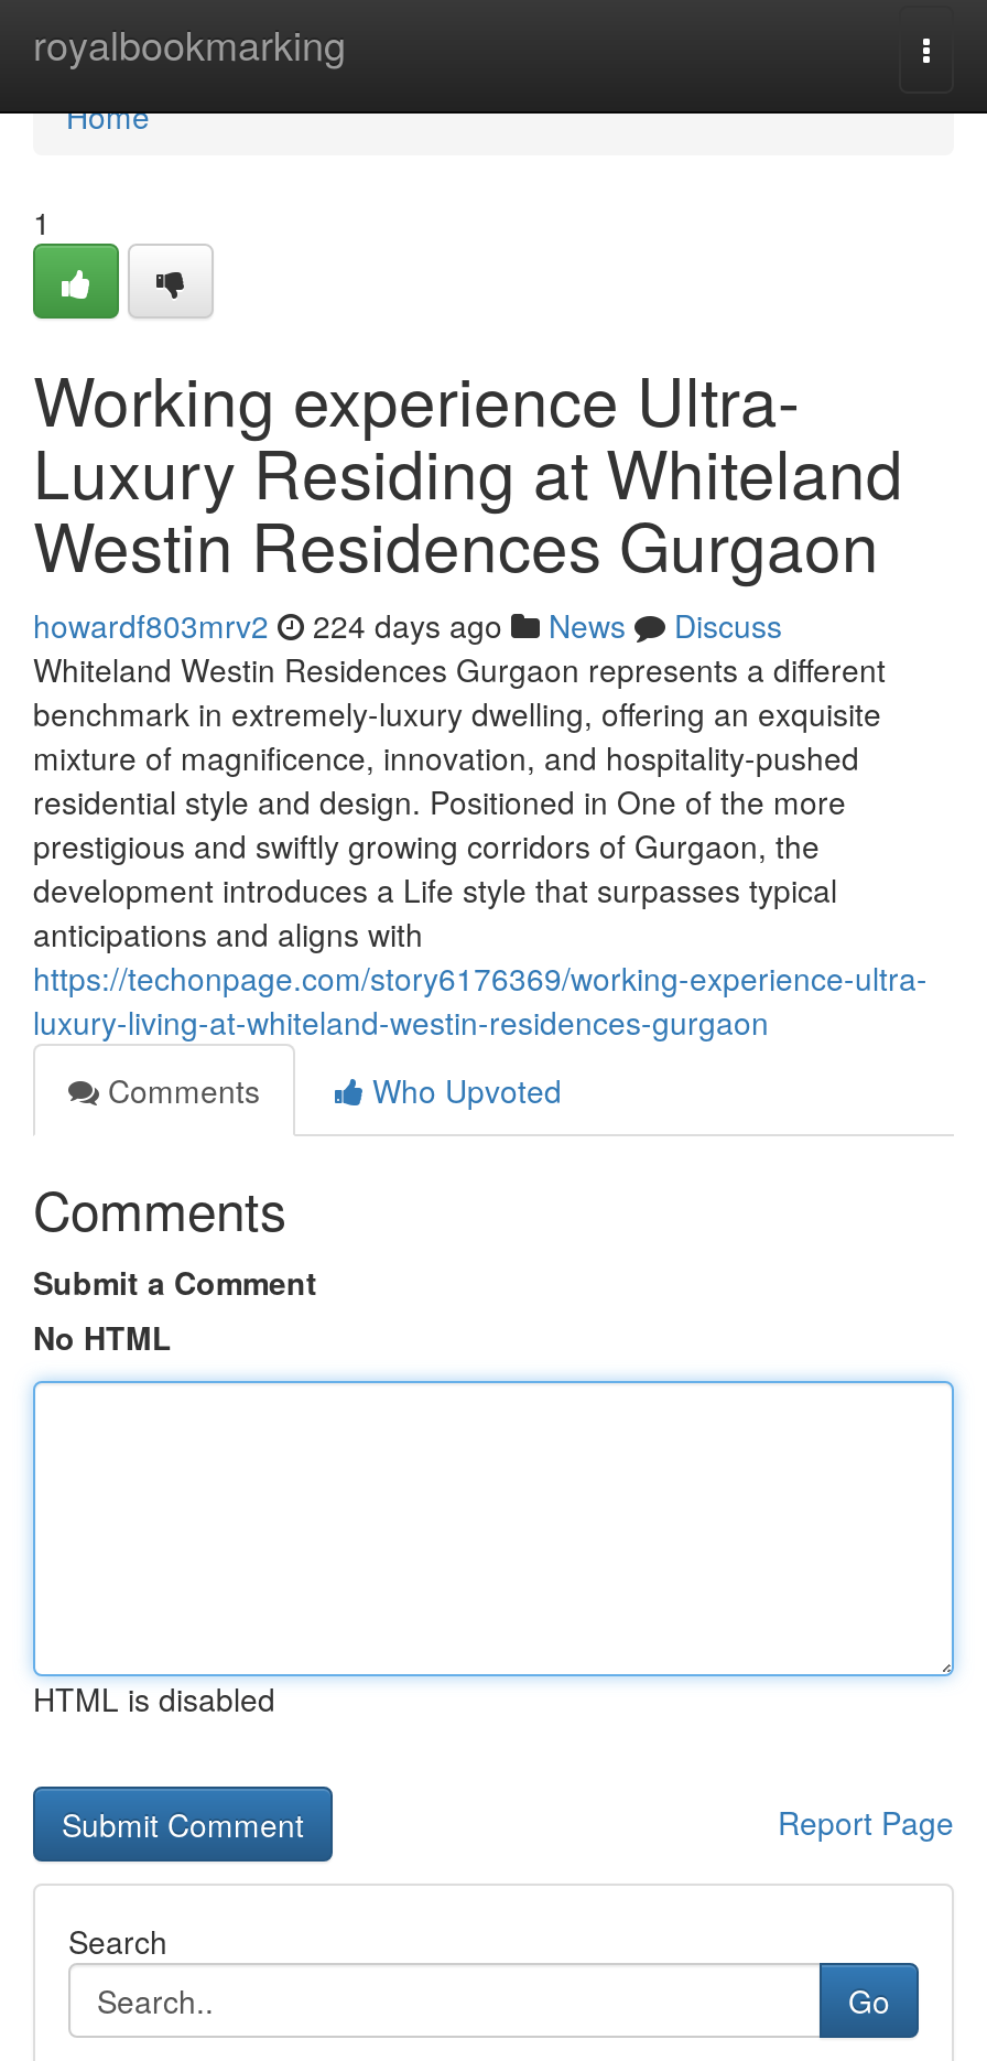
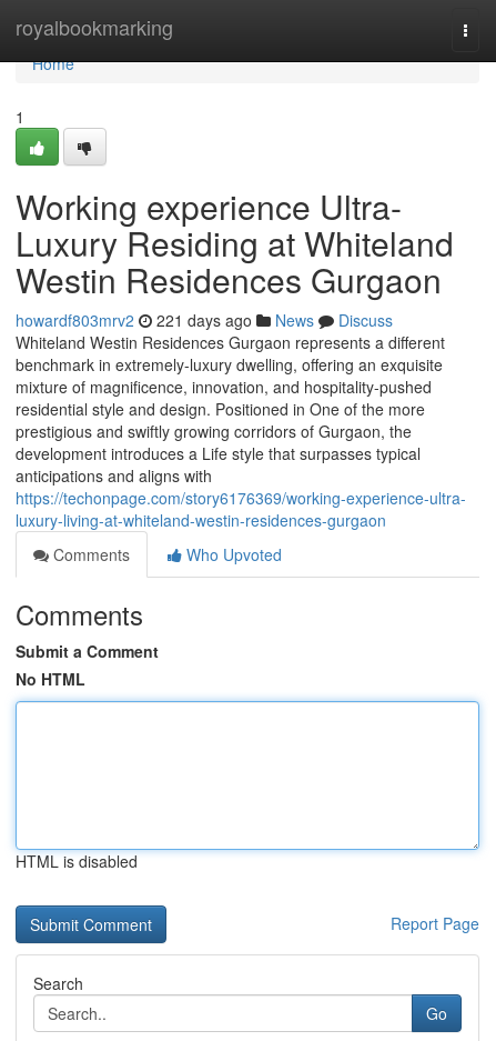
[33,603,782,647] howardf803mrv2 224 days ago News Discuss -> [16,309,393,331] howardf803mrv2 221 days ago News Discuss

